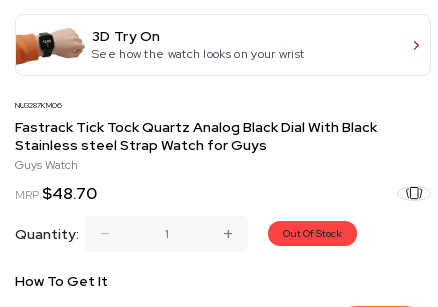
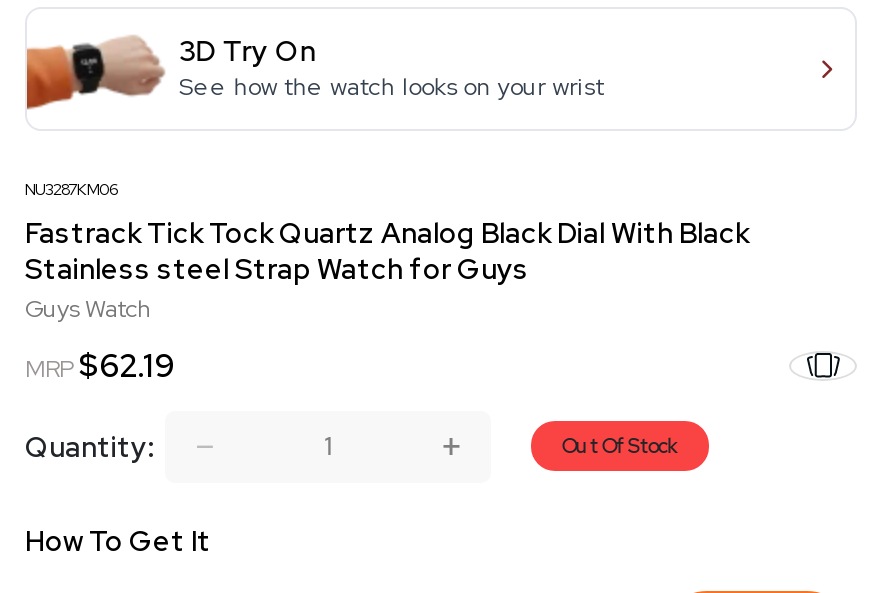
[15,182,97,203] MRP $48.70 -> [25,344,175,386] MRP $62.19

